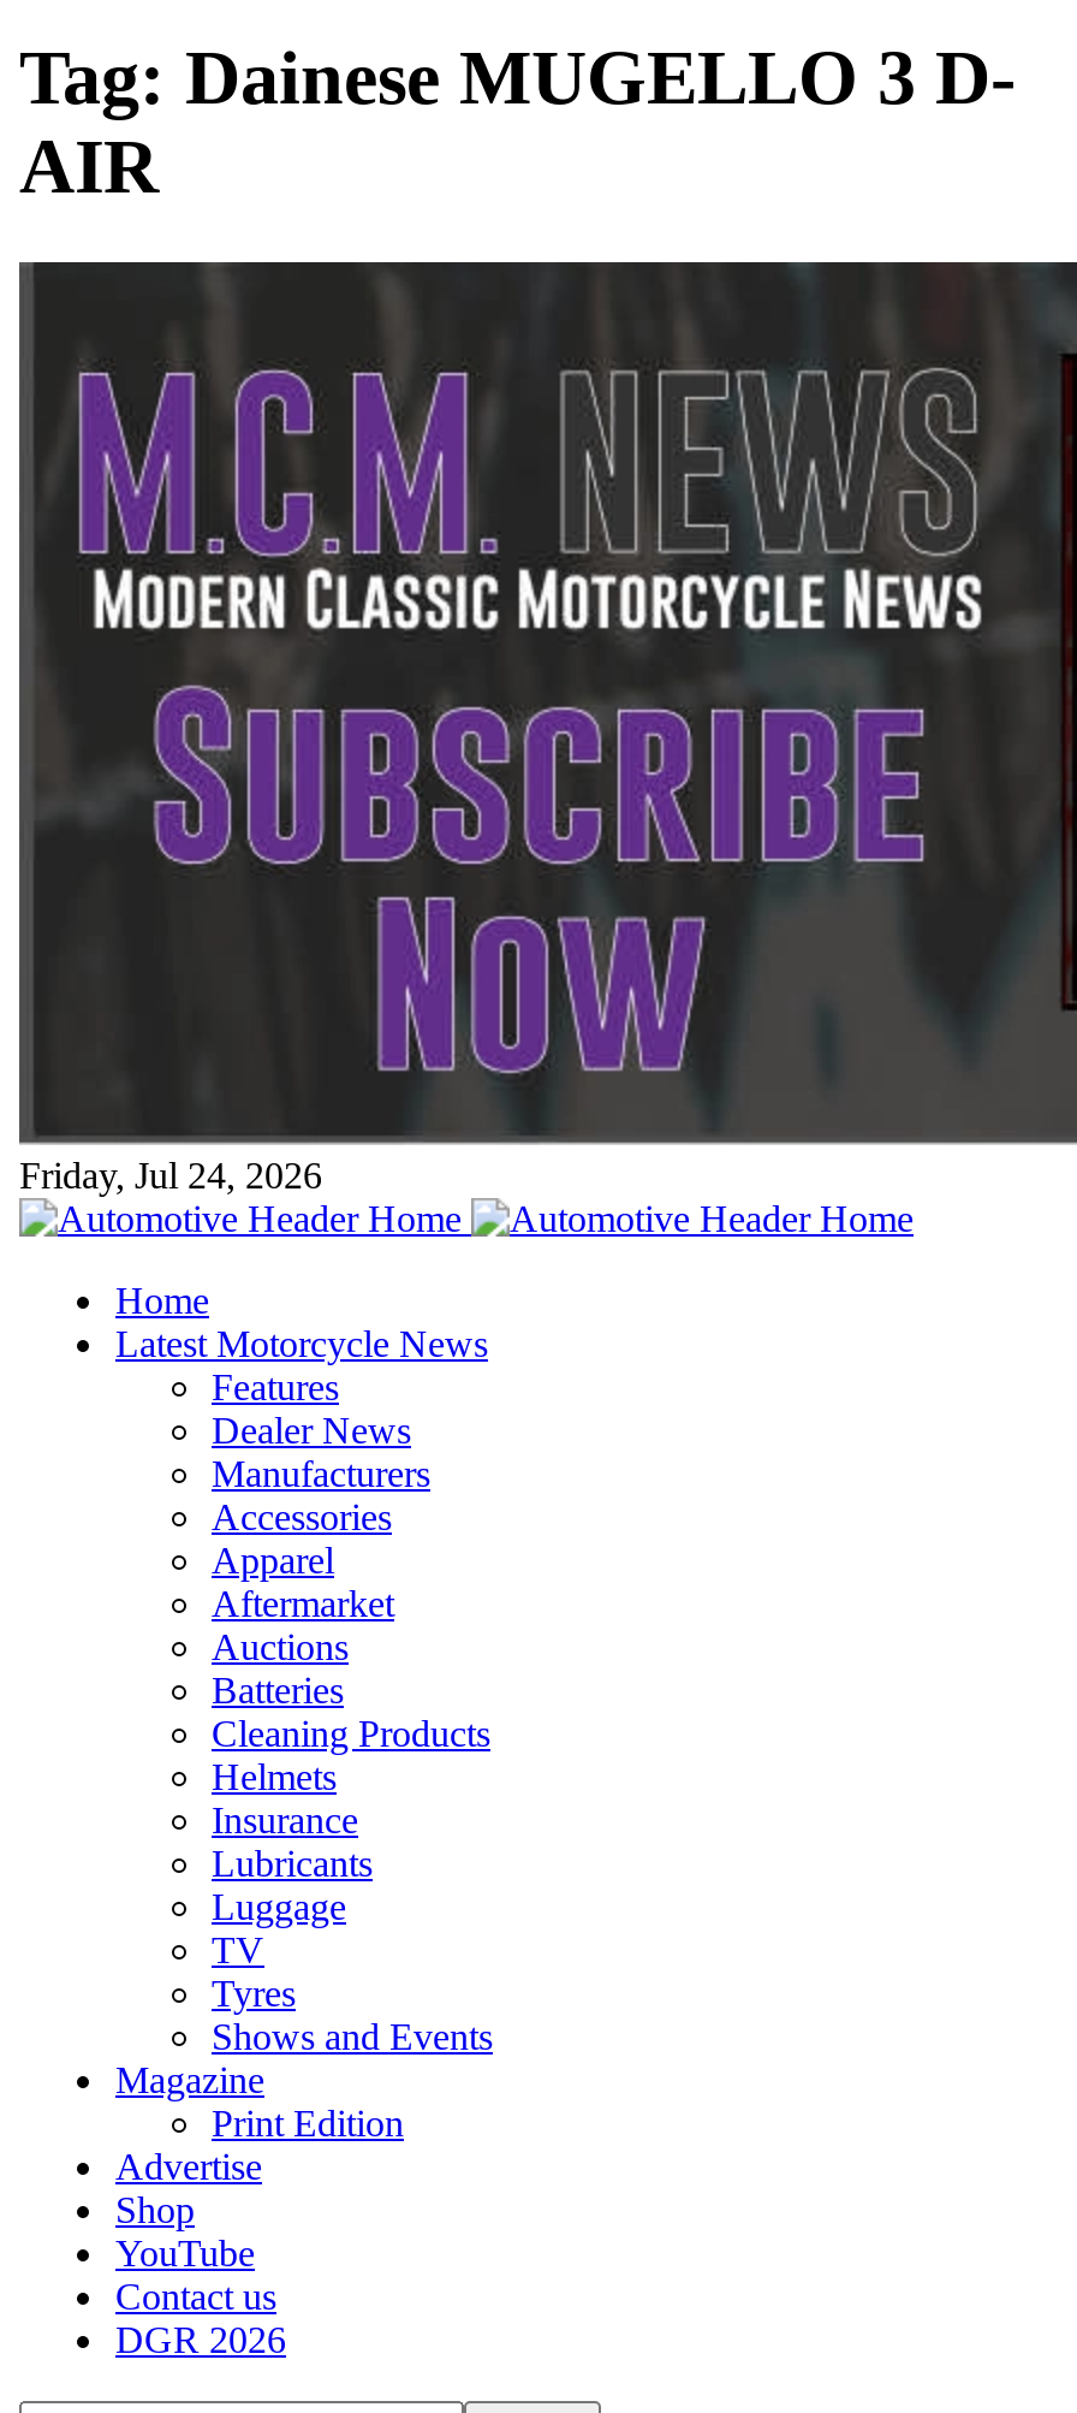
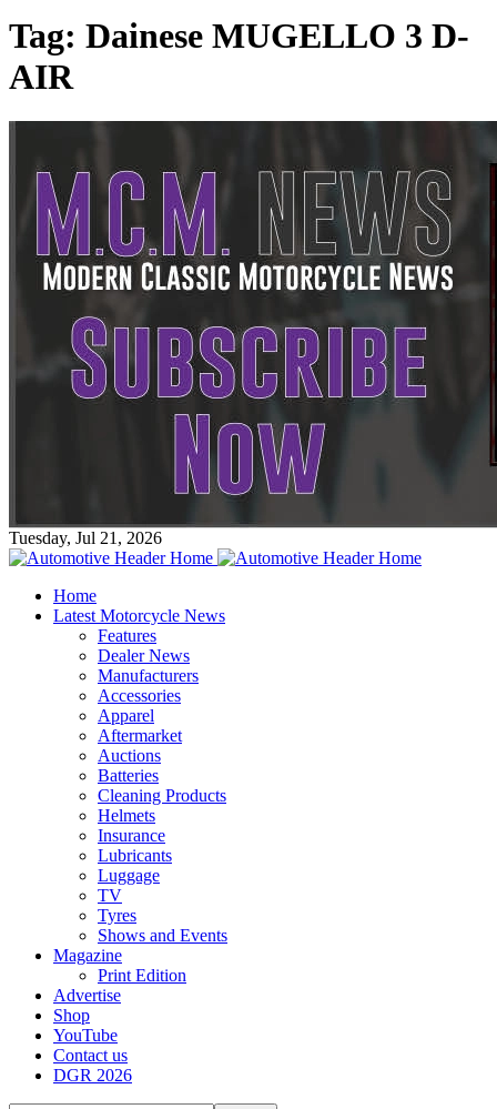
[19,1155,322,1196] Friday, Jul 24, 2026 -> [9,529,162,548] Tuesday, Jul 21, 2026

